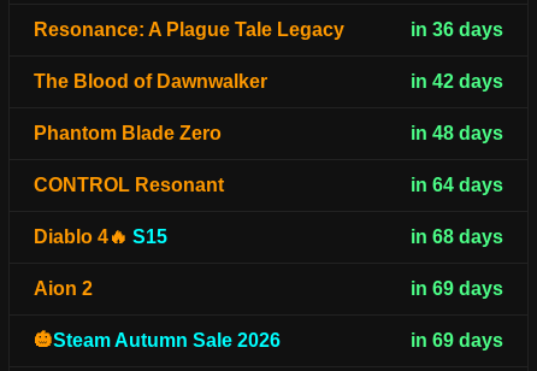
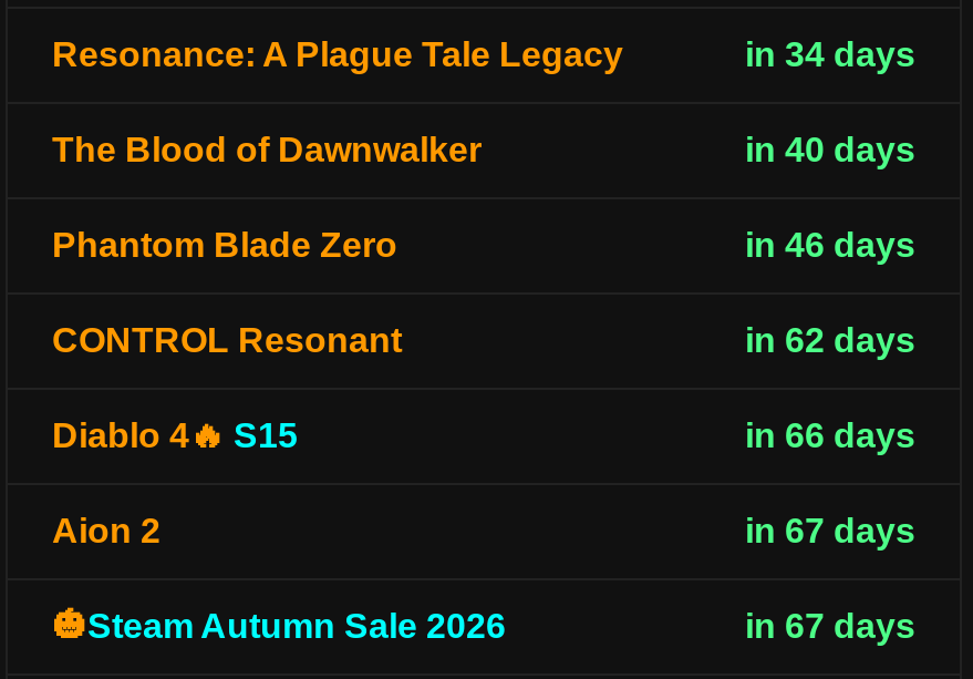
[411,19,503,40] in 36 days -> [745,35,915,73] in 34 days
[411,71,503,92] in 42 days -> [745,131,915,168] in 40 days
[411,123,503,143] in 48 days -> [745,226,915,264] in 46 days
[411,175,503,195] in 64 days -> [745,321,915,359] in 62 days
[411,226,503,247] in 68 days -> [745,416,915,454] in 66 days
[411,278,503,299] in 69 days -> [745,512,915,549] in 67 days
[411,330,503,351] in 69 days -> [745,607,915,645] in 67 days

